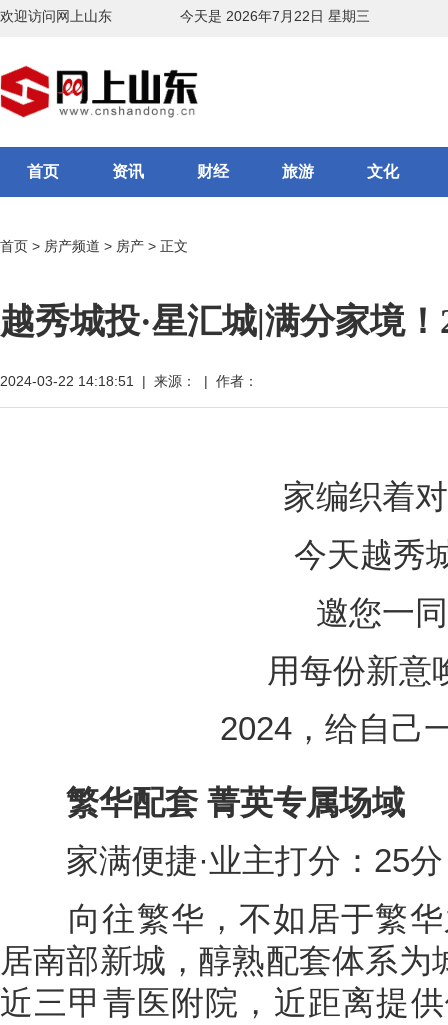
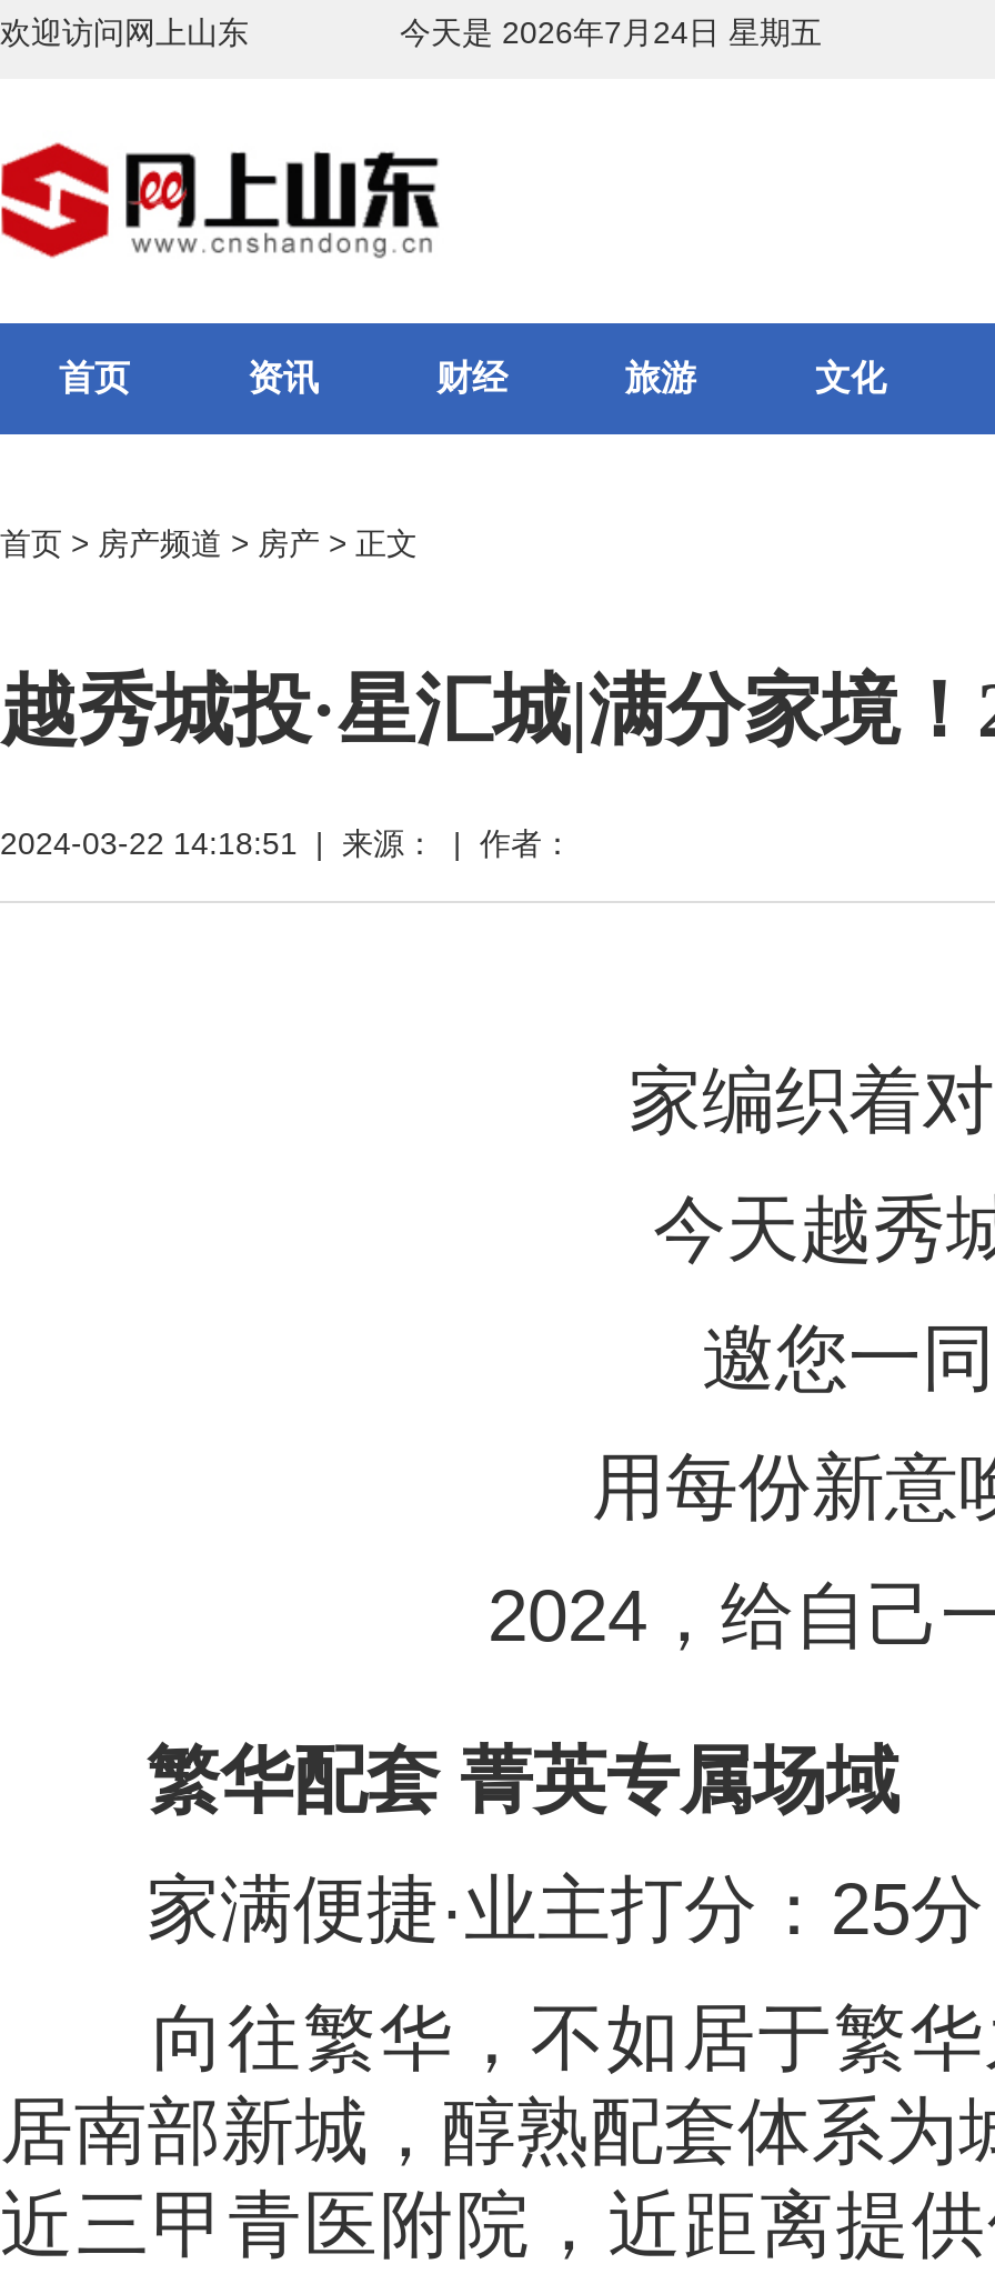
[180,8,370,24] 今天是 2026年7月22日 星期三 -> [400,14,822,50] 今天是 2026年7月24日 星期五

